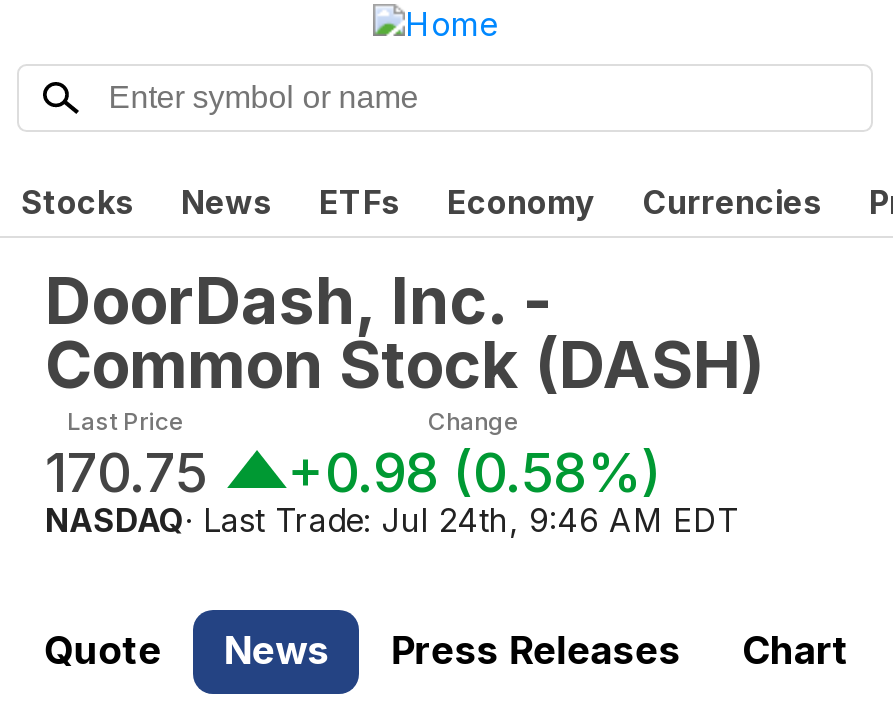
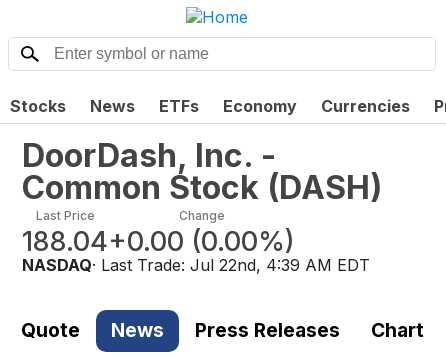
[45,439,207,505] 170.75 -> [22,225,108,258] 188.04
[287,439,661,505] +0.98 (0.58%) -> [108,225,295,258] +0.00 (0.00%)
[45,499,739,539] NASDAQ · Last Trade: Jul 24th, 9:46 AM EDT -> [22,255,370,275] NASDAQ · Last Trade: Jul 22nd, 4:39 AM EDT

